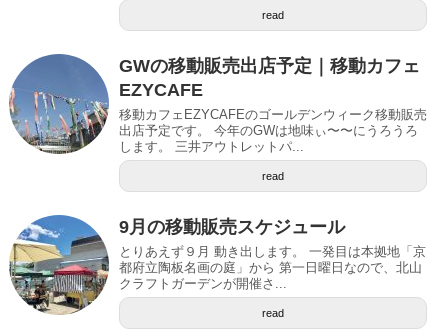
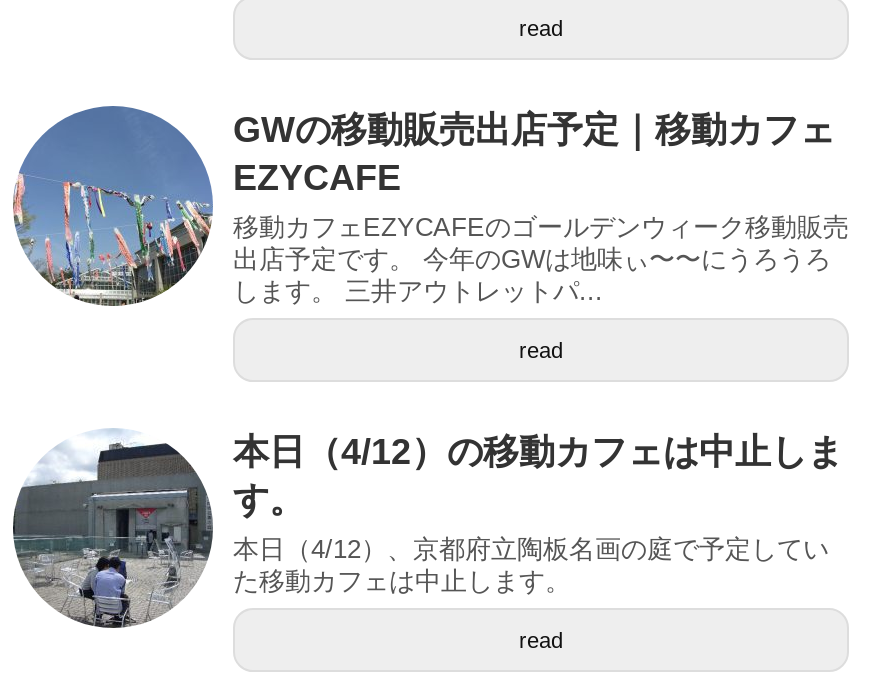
[9,215,426,316] [image] | 9月の移動販売スケジュール | とりあえず９月 動き出します。 一発目は本拠地「京 | 都府立陶板名画の庭」から 第一日曜日なので、北山 | クラフトガーデンが開催さ... -> [11,432,843,628] [image] | 本日（4/12）の移動カフェは中止しま | す。 | 本日（4/12）、京都府立陶板名画の庭で予定してい | た移動カフェは中止します。

